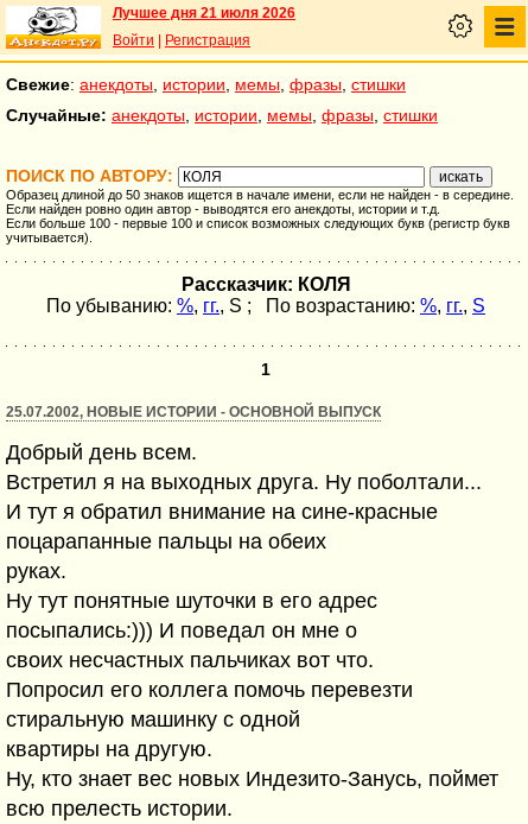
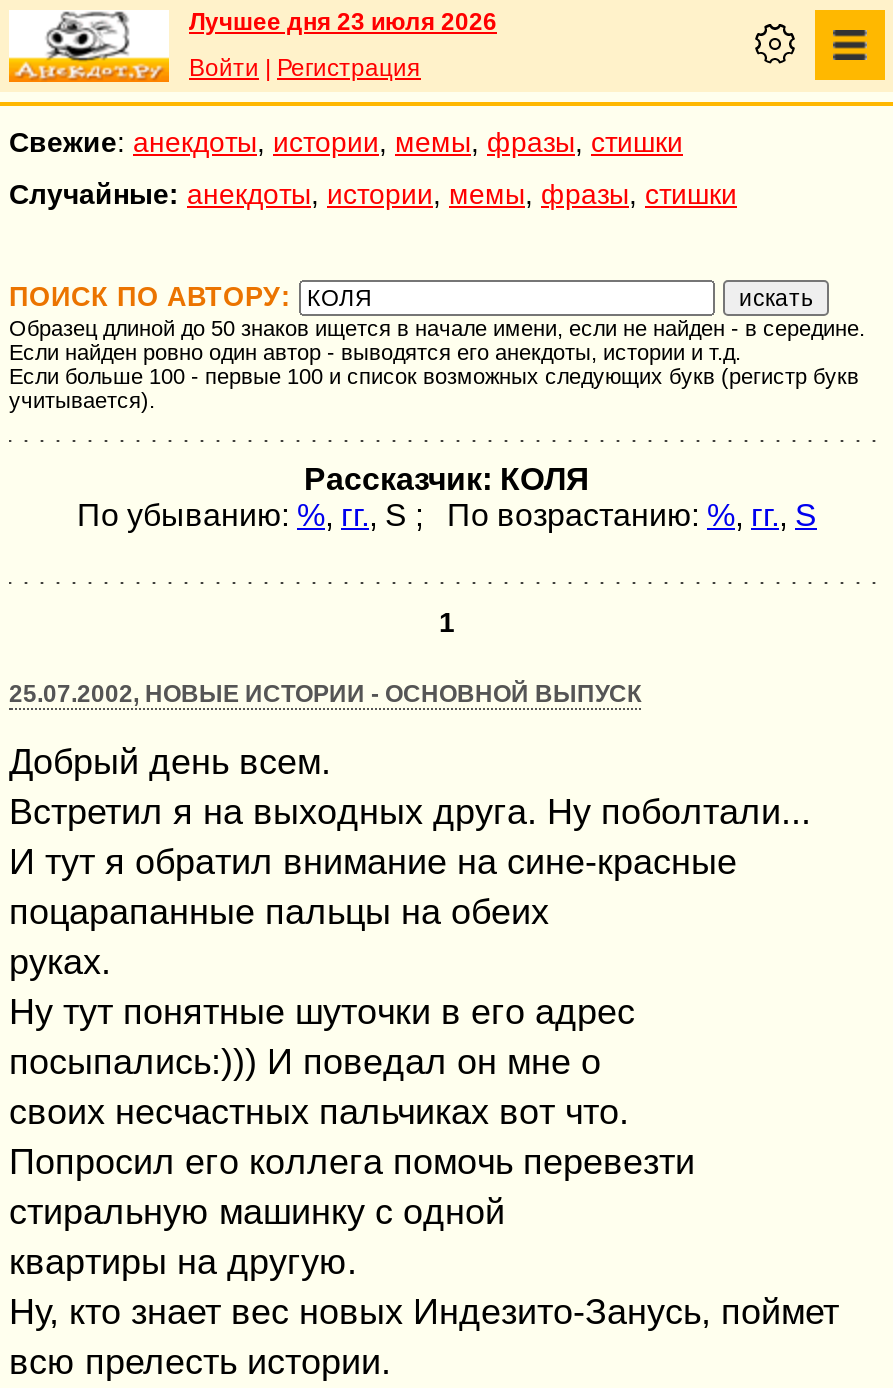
[113,5,295,21] Лучшее дня 21 июля 2026 -> [189,8,497,36] Лучшее дня 23 июля 2026

